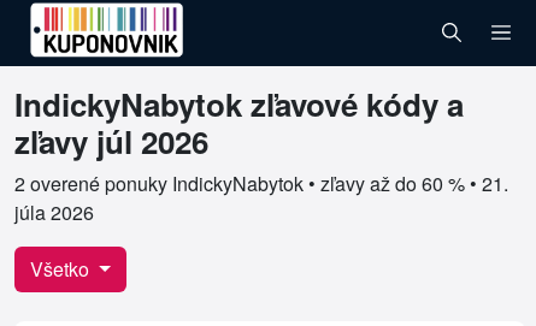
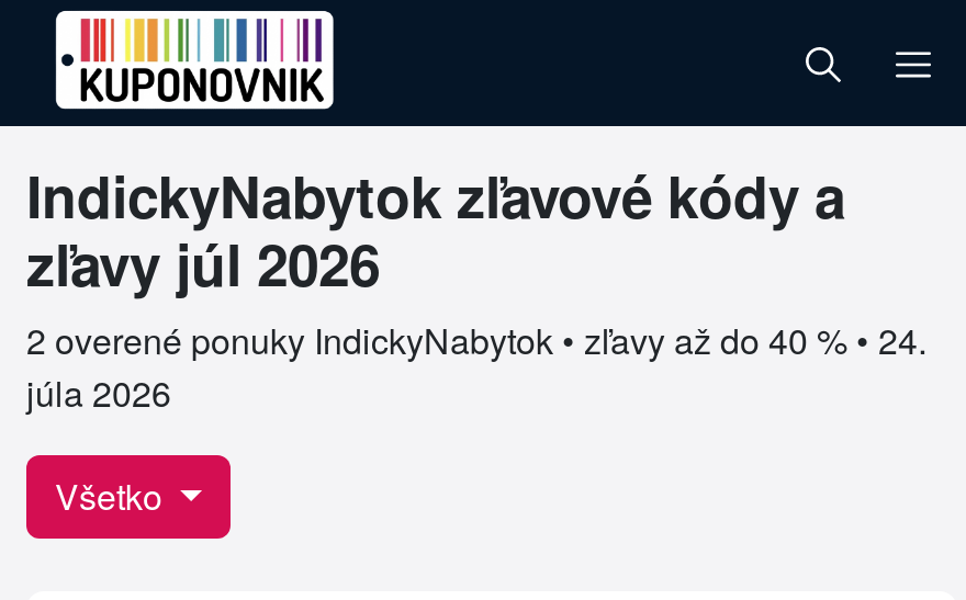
[14,170,508,197] 2 overené ponuky IndickyNabytok • zľavy až do 60 % • 21. -> [26,315,926,365] 2 overené ponuky IndickyNabytok • zľavy až do 40 % • 24.

